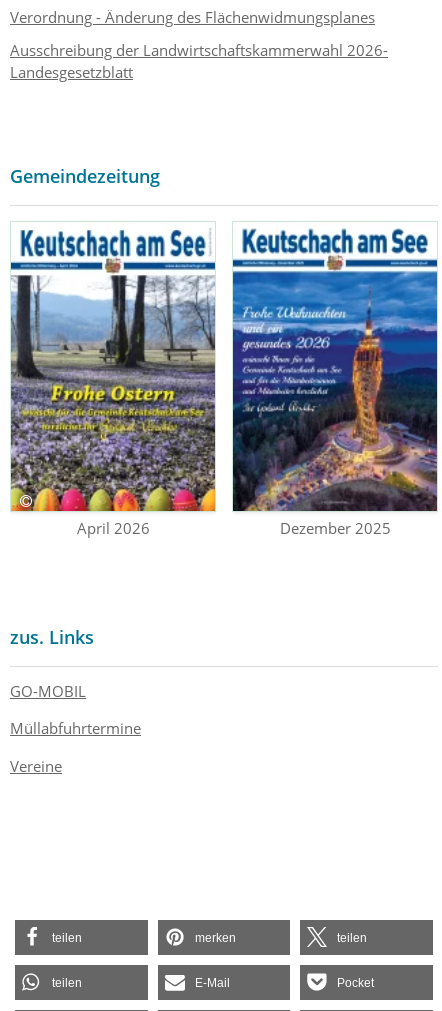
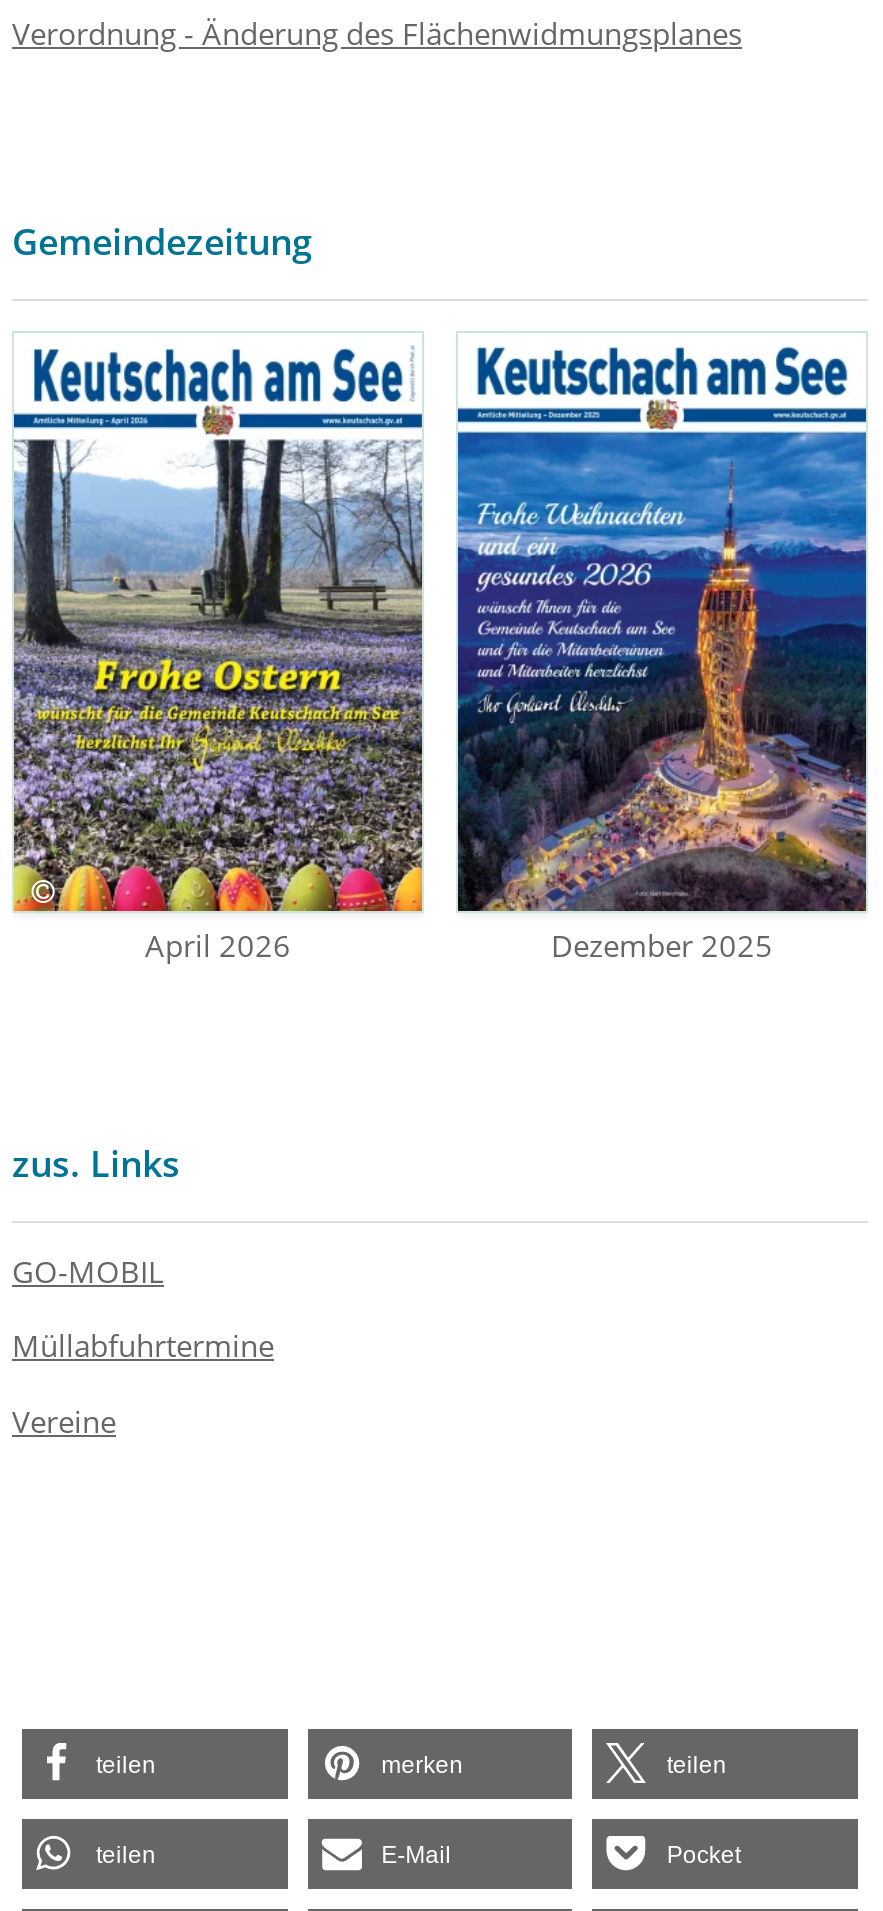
[10,40,388,82] Ausschreibung der Landwirtschaftskammerwahl 2026- | Landesgesetzblatt -> none

